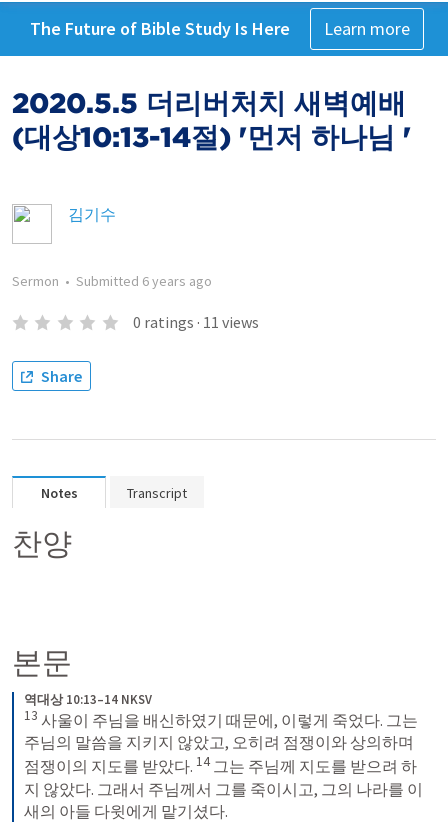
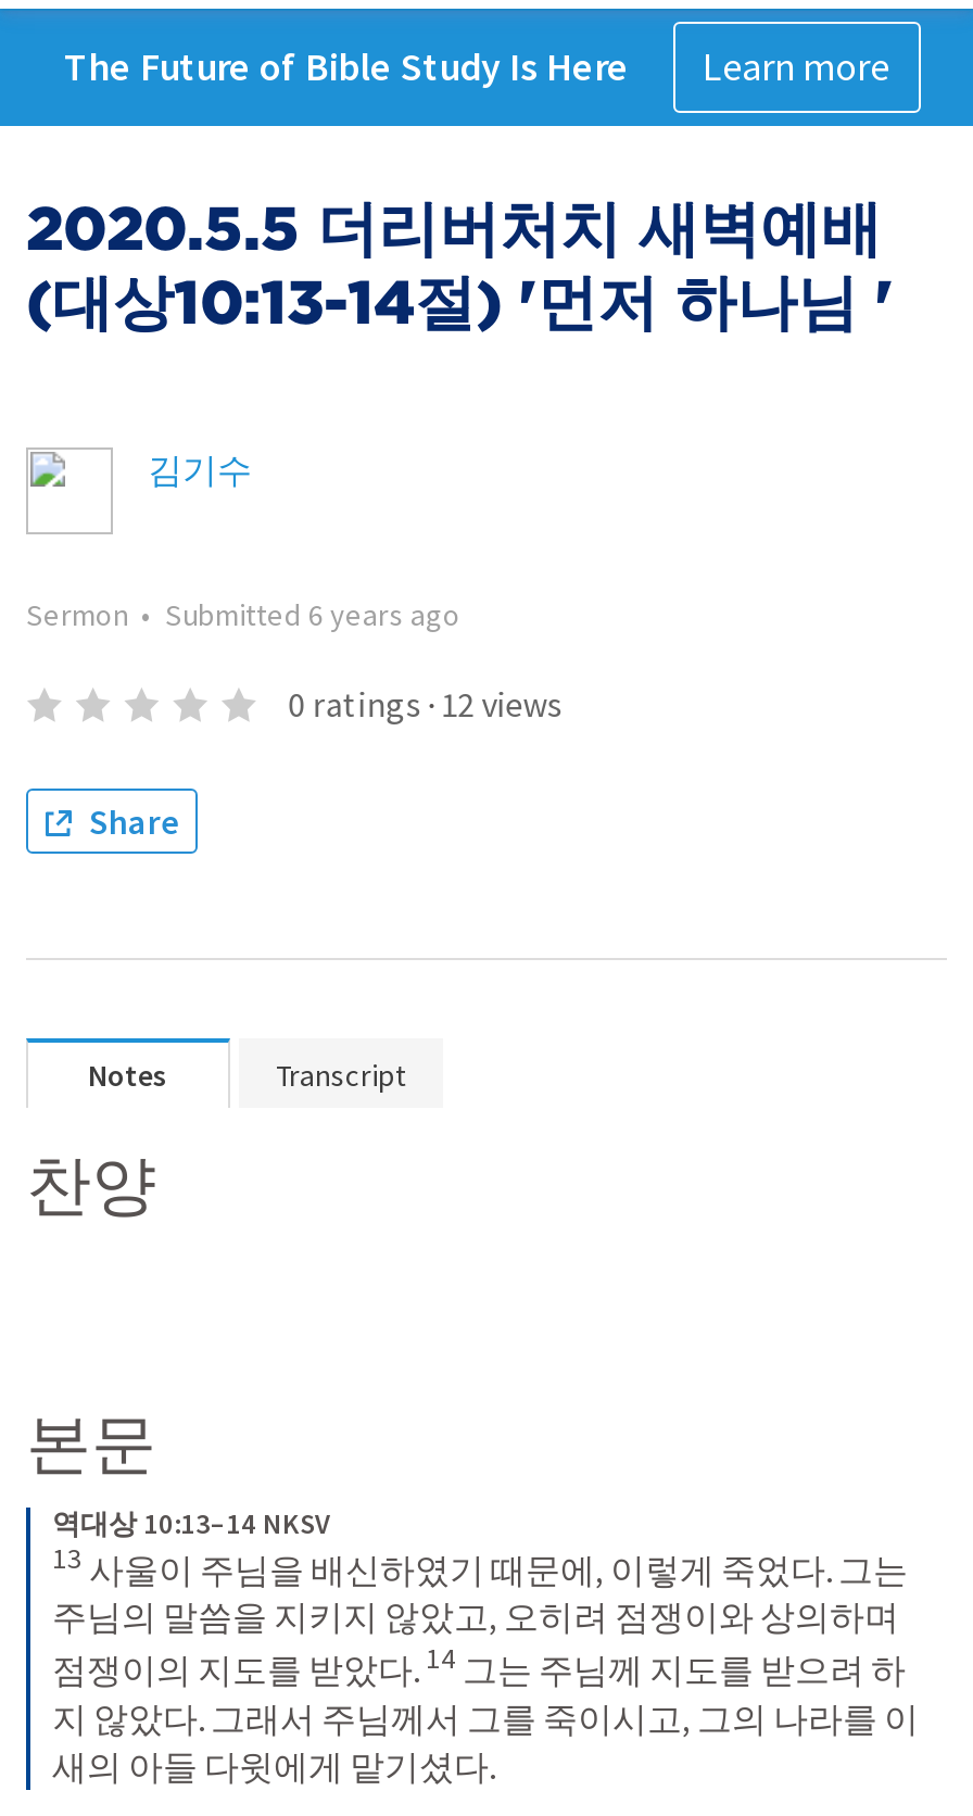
[133,312,259,332] 0 ratings · 11 views -> [288,682,562,726] 0 ratings · 12 views

